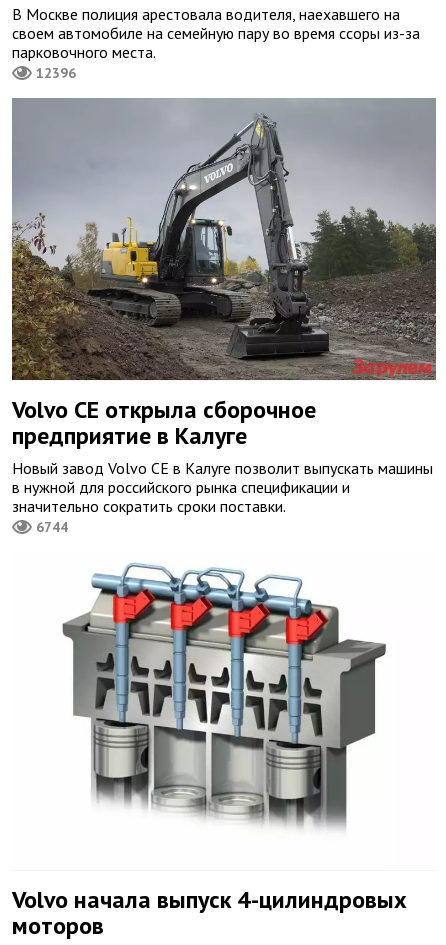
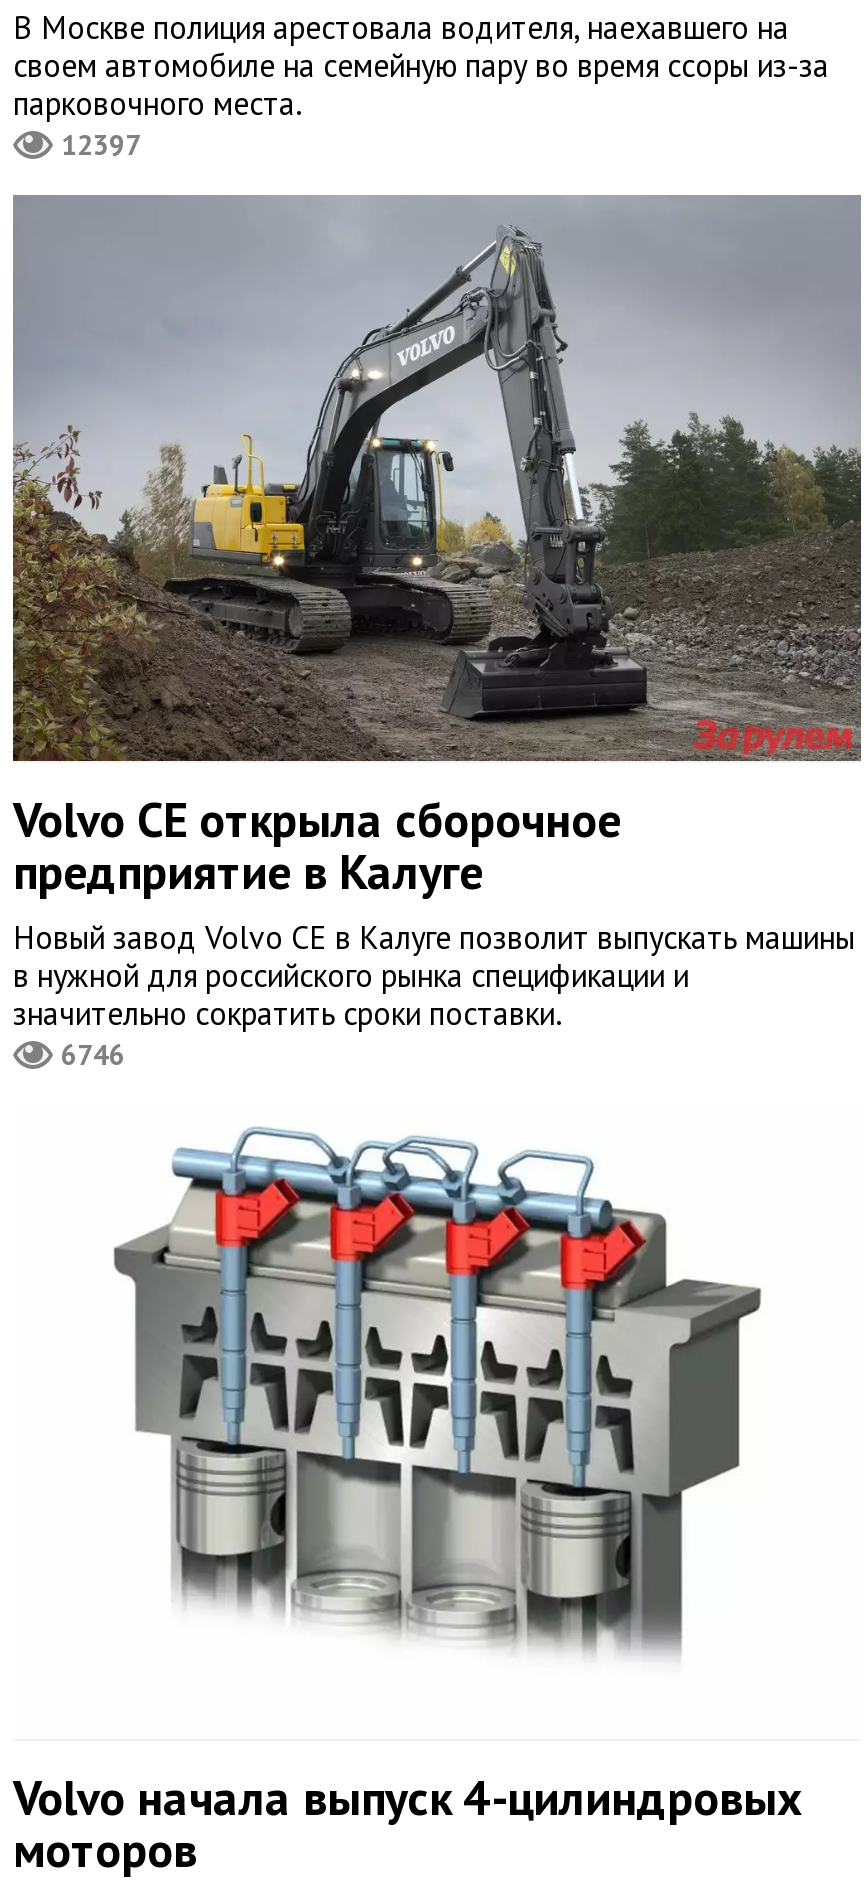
[36,64,76,82] 12396 -> [61,127,141,163] 12397
[36,518,68,536] 6744 -> [61,1037,125,1073] 6746

